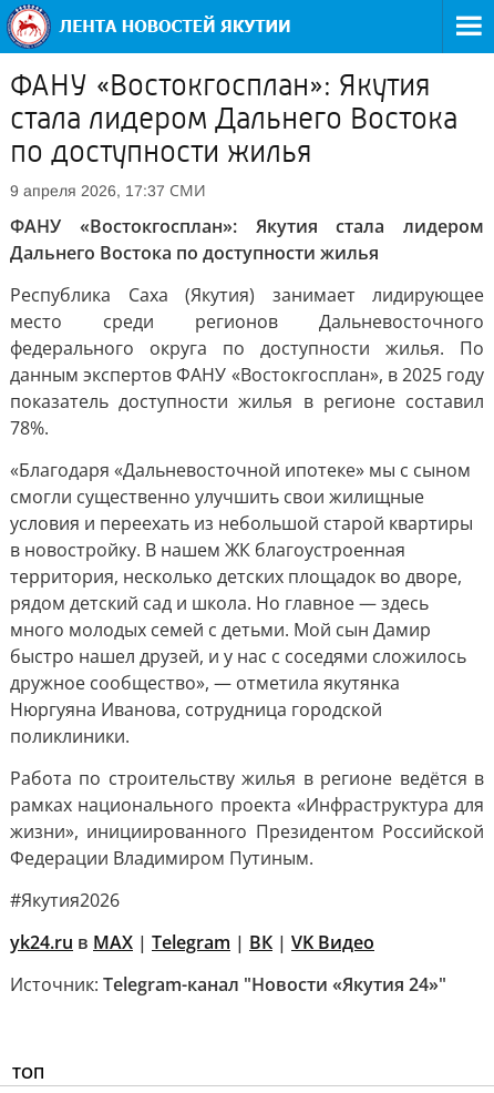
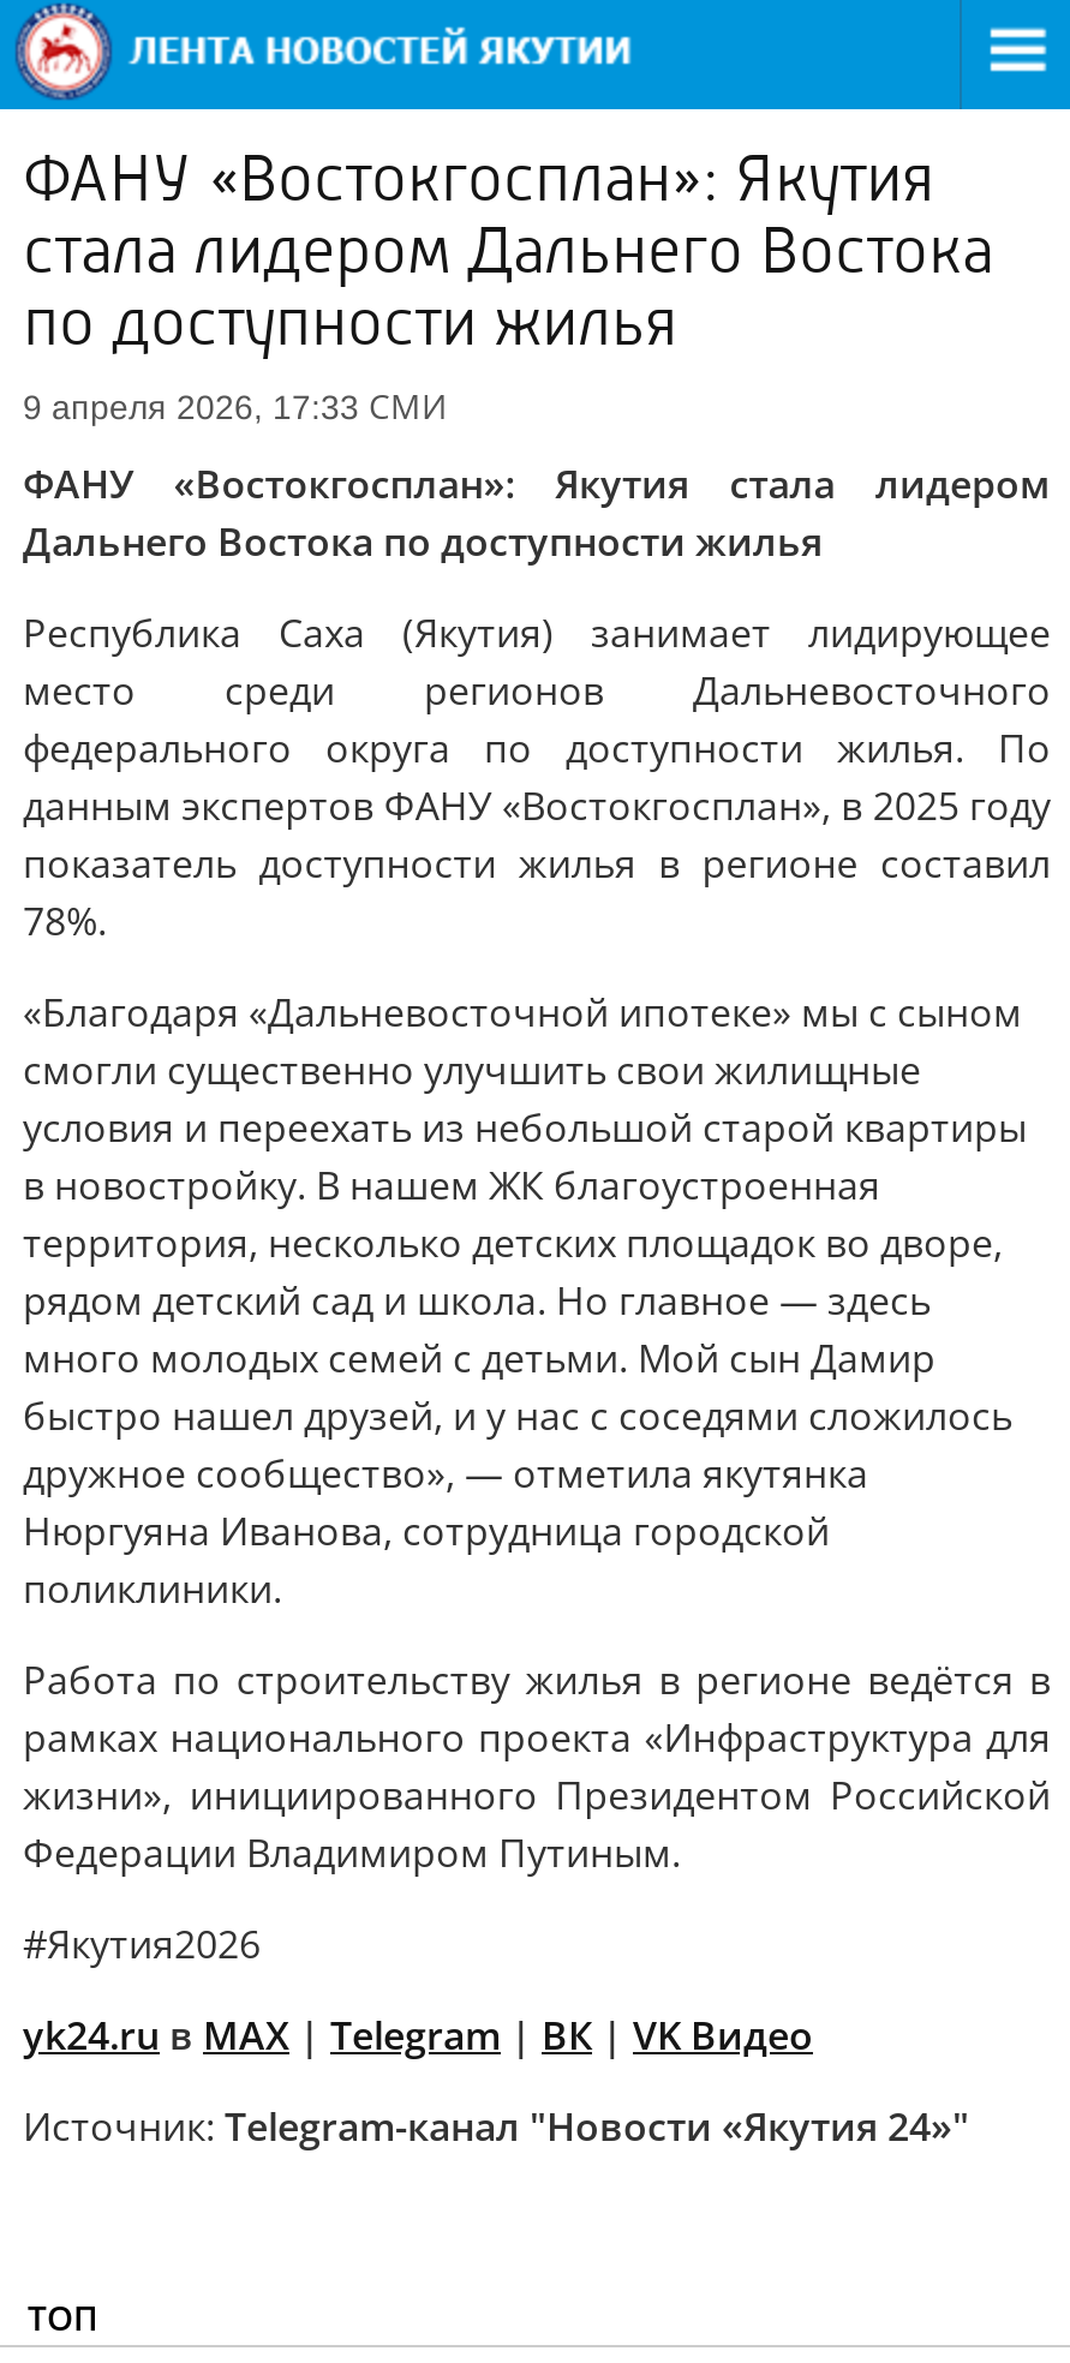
[10,180,206,201] 9 апреля 2026, 17:37 СМИ -> [23,383,448,429] 9 апреля 2026, 17:33 СМИ

